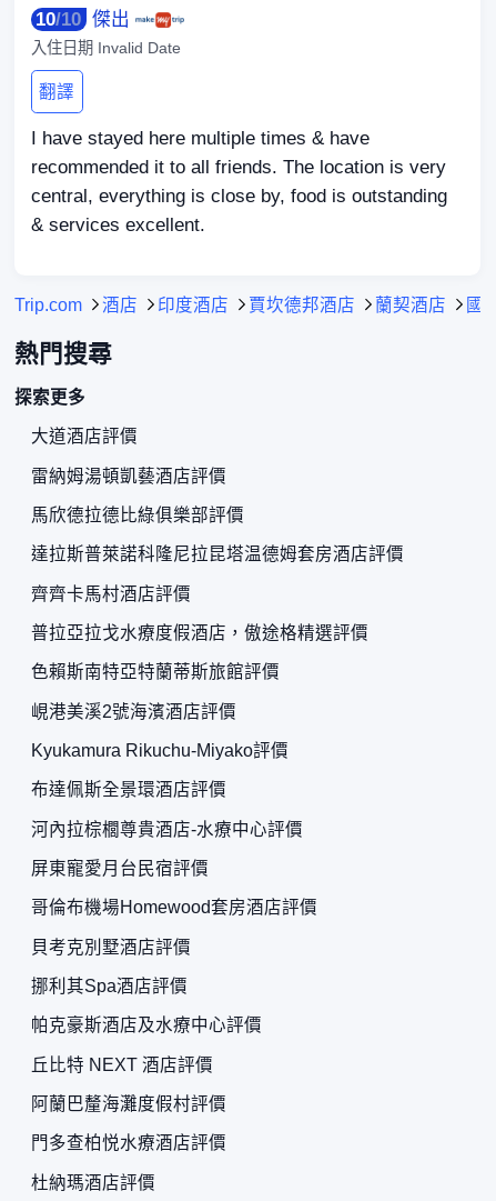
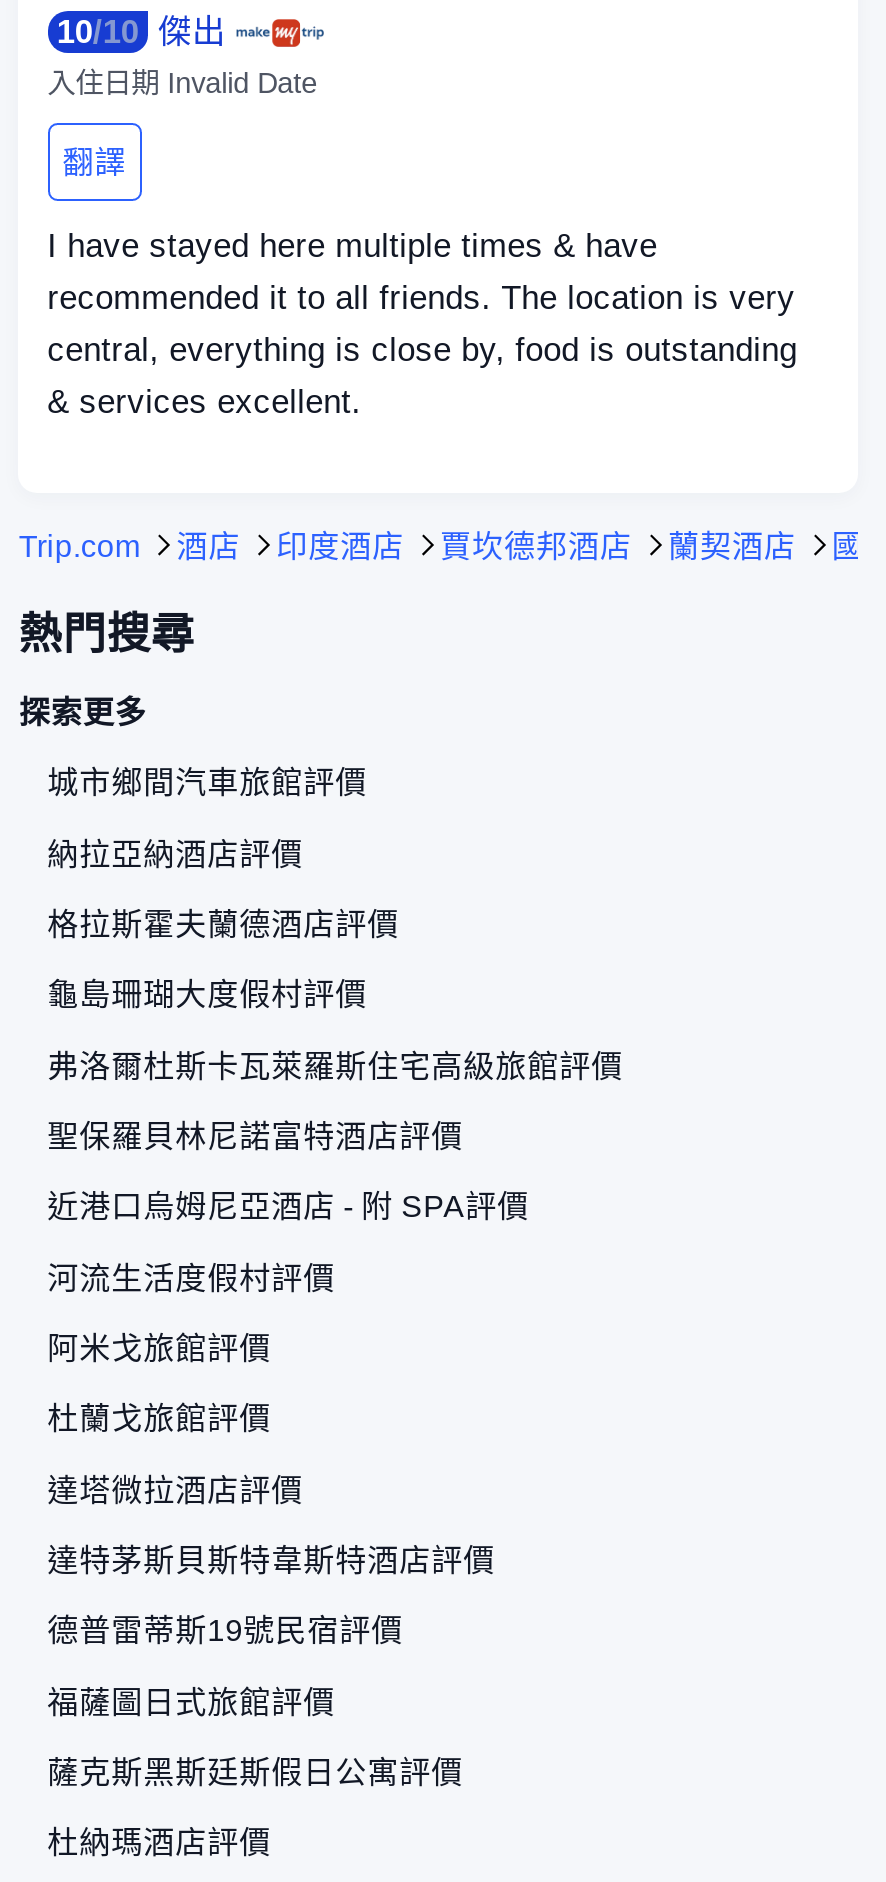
[31,427,404,1152] 大道酒店評價 | 雷納姆湯頓凱藝酒店評價 | 馬欣德拉德比綠俱樂部評價 | 達拉斯普萊諾科隆尼拉昆塔温德姆套房酒店評價 | 齊齊卡馬村酒店評價 | 普拉亞拉戈水療度假酒店，傲途格精選評價 | 色賴斯南特亞特蘭蒂斯旅館評價 | 峴港美溪2號海濱酒店評價 | Kyukamura Rikuchu-Miyako評價 | 布達佩斯全景環酒店評價 | 河內拉棕櫚尊貴酒店-水療中心評價 | 屏東寵愛月台民宿評價 | 哥倫布機場Homewood套房酒店評價 | 貝考克別墅酒店評價 | 挪利其Spa酒店評價 | 帕克豪斯酒店及水療中心評價 | 丘比特 NEXT 酒店評價 | 阿蘭巴釐海灘度假村評價 | 門多查柏悦水療酒店評價 -> [47,766,623,1789] 城市鄉間汽車旅館評價 | 納拉亞納酒店評價 | 格拉斯霍夫蘭德酒店評價 | 龜島珊瑚大度假村評價 | 弗洛爾杜斯卡瓦萊羅斯住宅高級旅館評價 | 聖保羅貝林尼諾富特酒店評價 | 近港口烏姆尼亞酒店 - 附 SPA評價 | 河流生活度假村評價 | 阿米戈旅館評價 | 杜蘭戈旅館評價 | 達塔微拉酒店評價 | 達特茅斯貝斯特韋斯特酒店評價 | 德普雷蒂斯19號民宿評價 | 福薩圖日式旅館評價 | 薩克斯黑斯廷斯假日公寓評價

